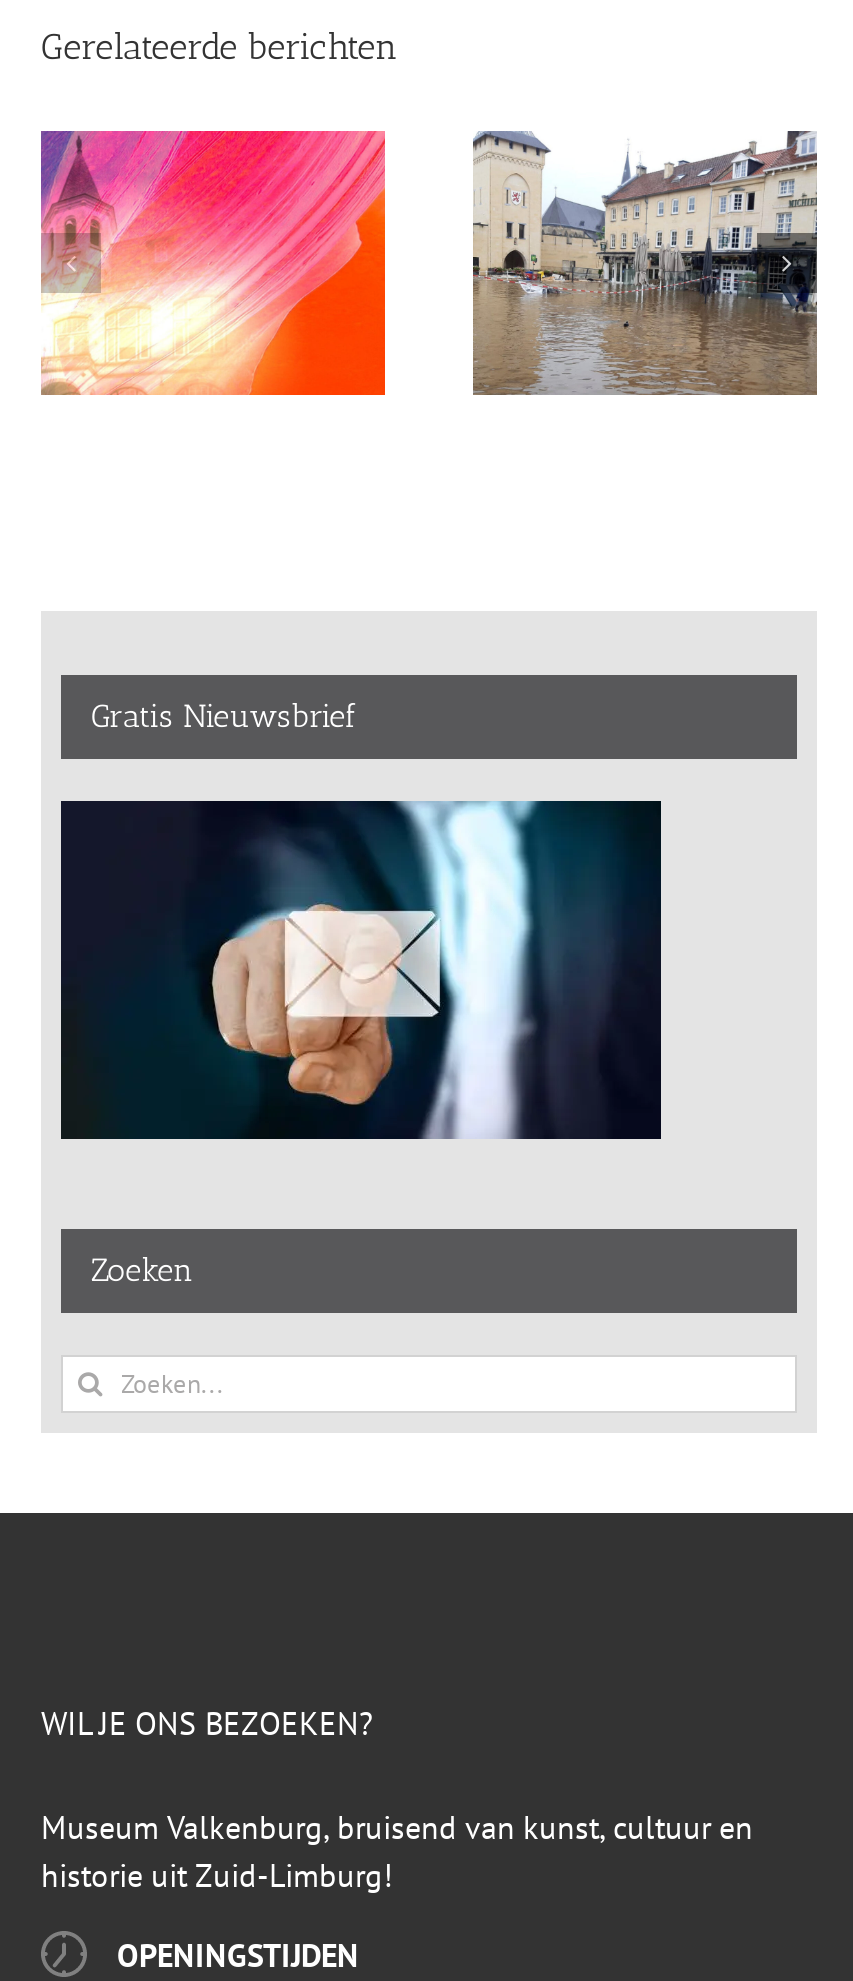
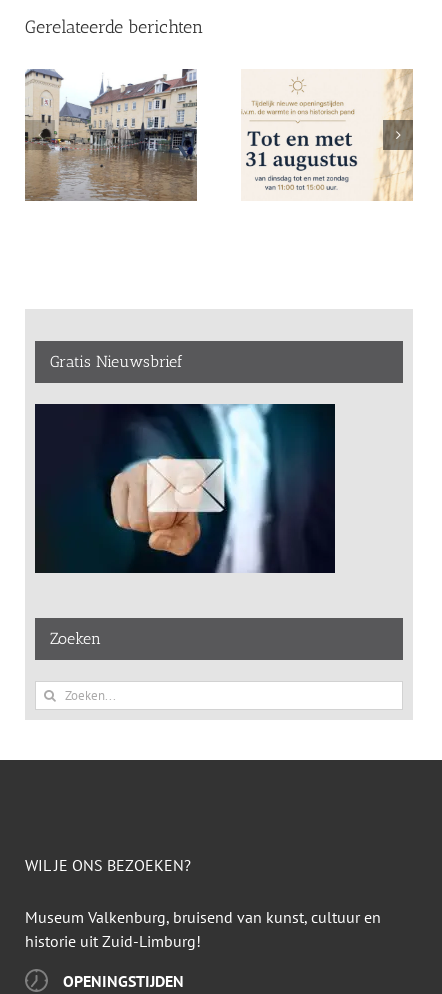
[41,129,387,397] [image] -> [24,68,198,202] [image]
[471,129,817,397] [image] -> [241,69,413,201] [image]

